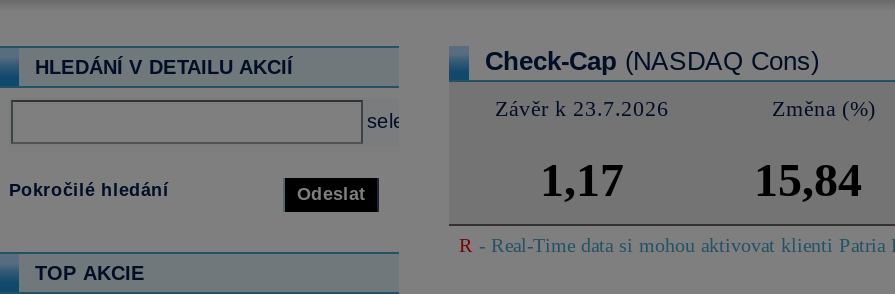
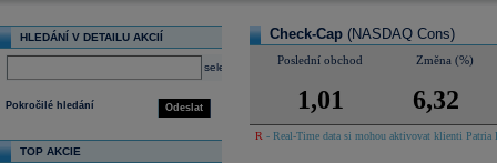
[495,96,669,120] Závěr k 23.7.2026 -> [277,53,363,67] Poslední obchod
[540,154,624,206] 1,17 -> [297,85,343,114] 1,01
[754,154,862,206] 15,84 -> [412,85,459,114] 6,32

